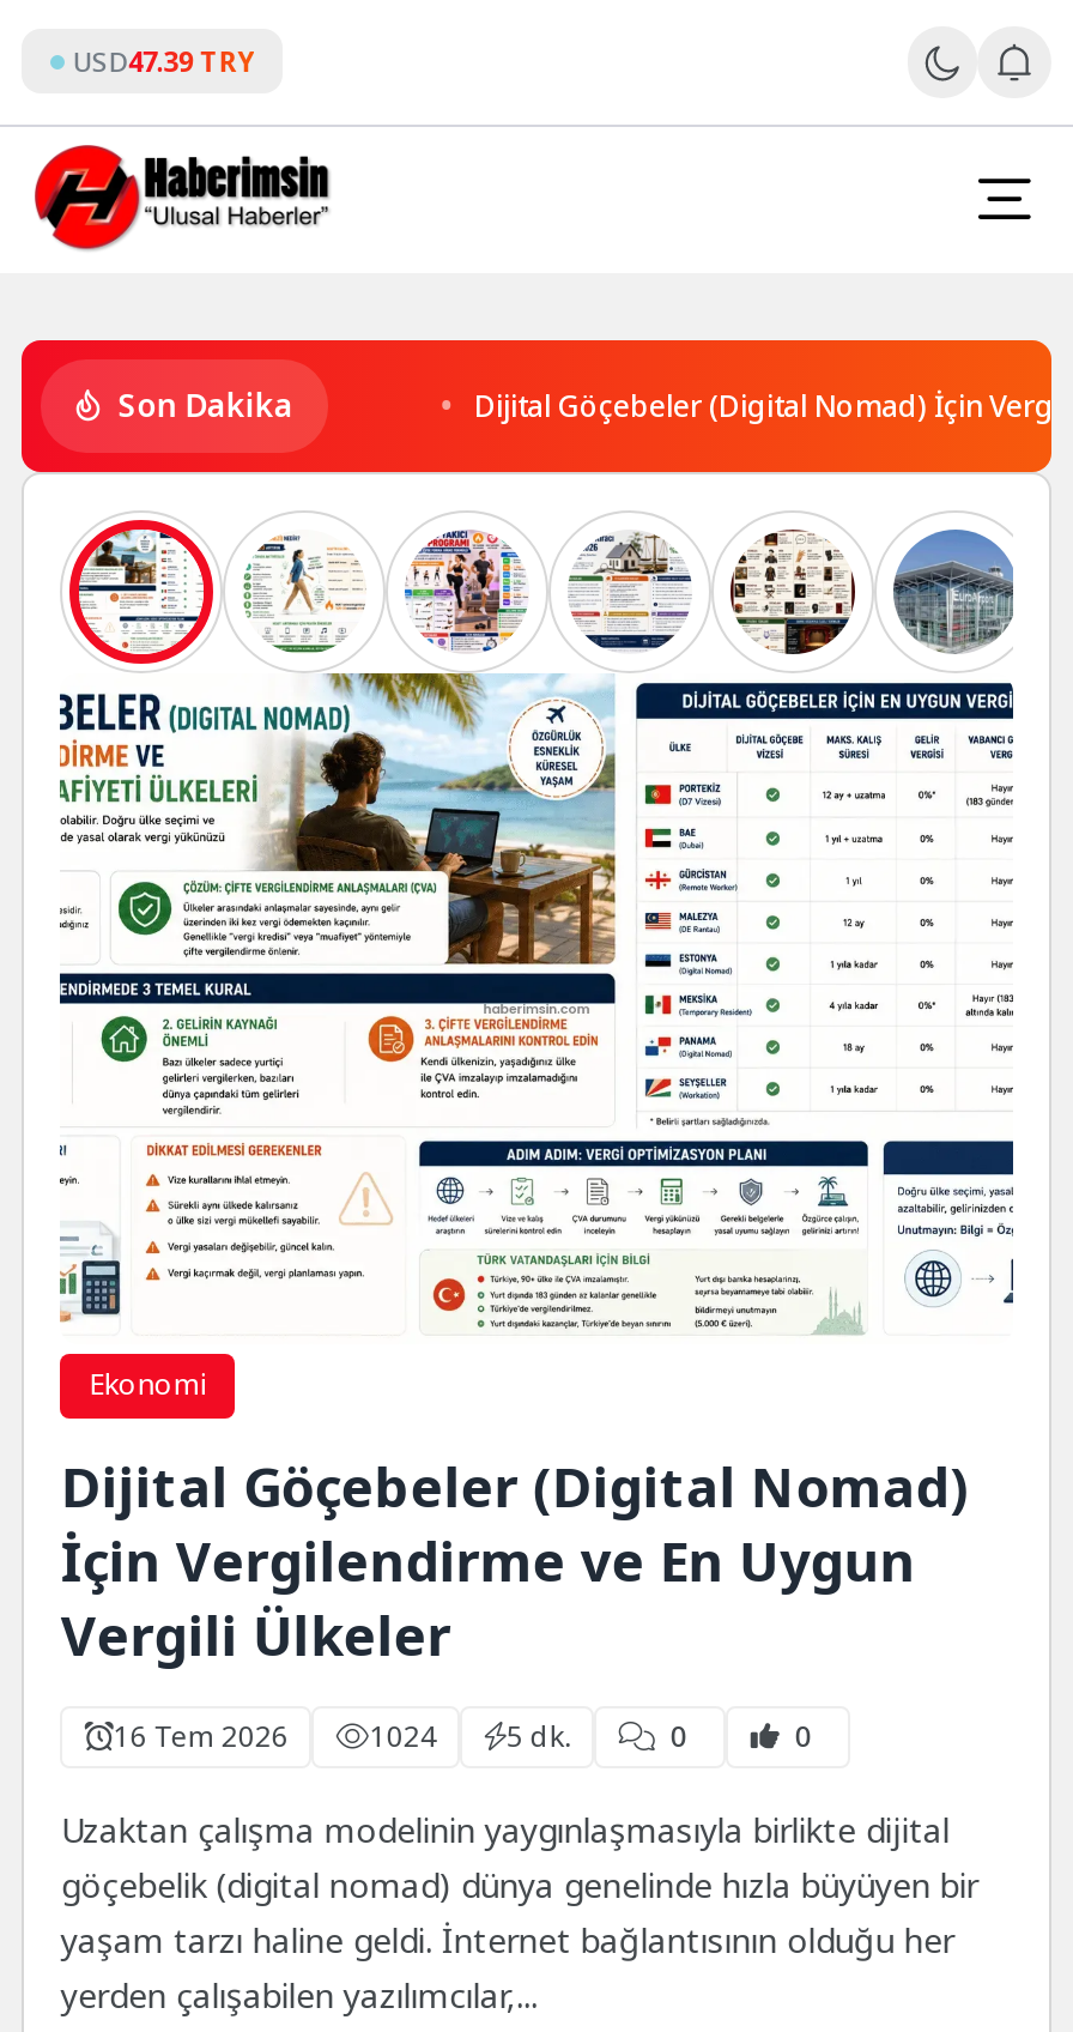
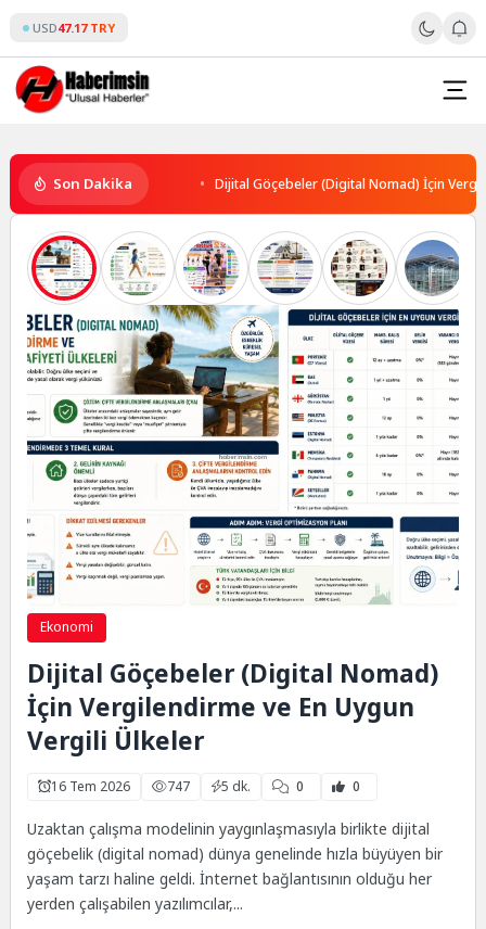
[73,44,255,80] USD47.39 TRY -> [33,20,115,36] USD47.17 TRY
[114,1715,571,1756] 16 Tem 2026 1024 5 dk. -> [51,777,251,795] 16 Tem 2026 747 5 dk.

